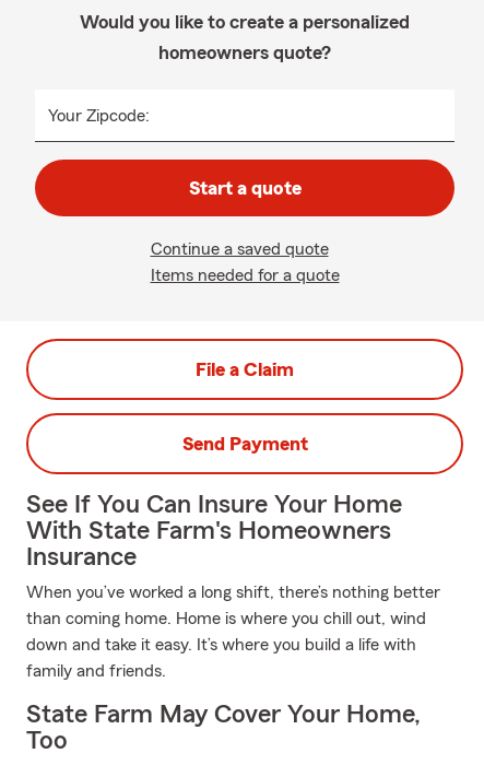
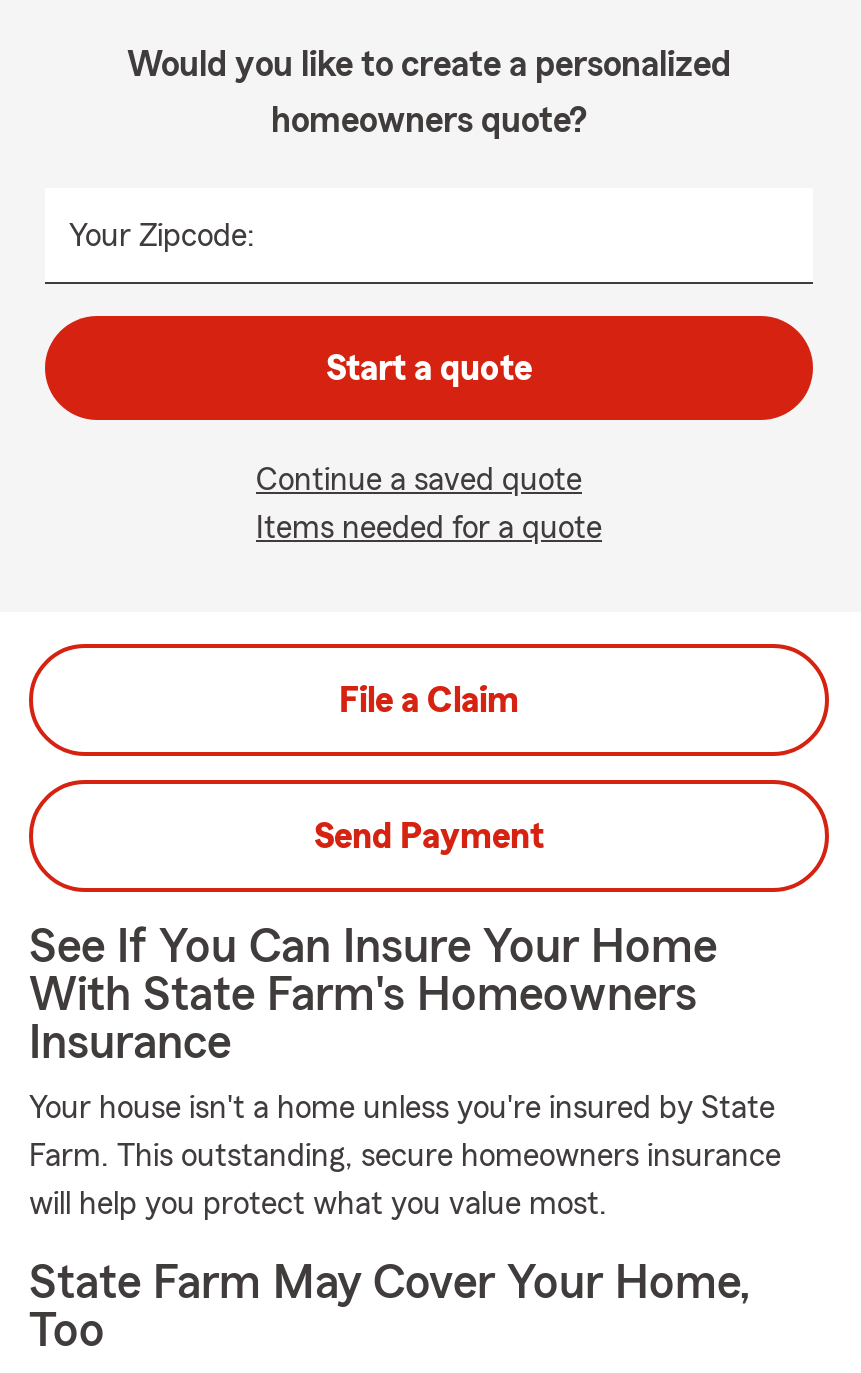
[26,584,440,680] When you’ve worked a long shift, there’s nothing better | than coming home. Home is where you chill out, wind | down and take it easy. It’s where you build a life with | family and friends. -> [29,1092,781,1220] Your house isn't a home unless you're insured by State | Farm. This outstanding, secure homeowners insurance | will help you protect what you value most.

